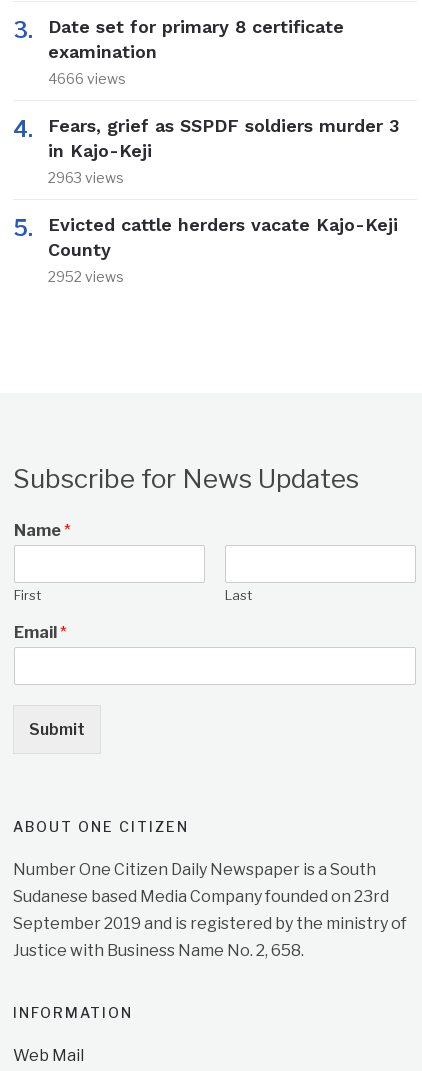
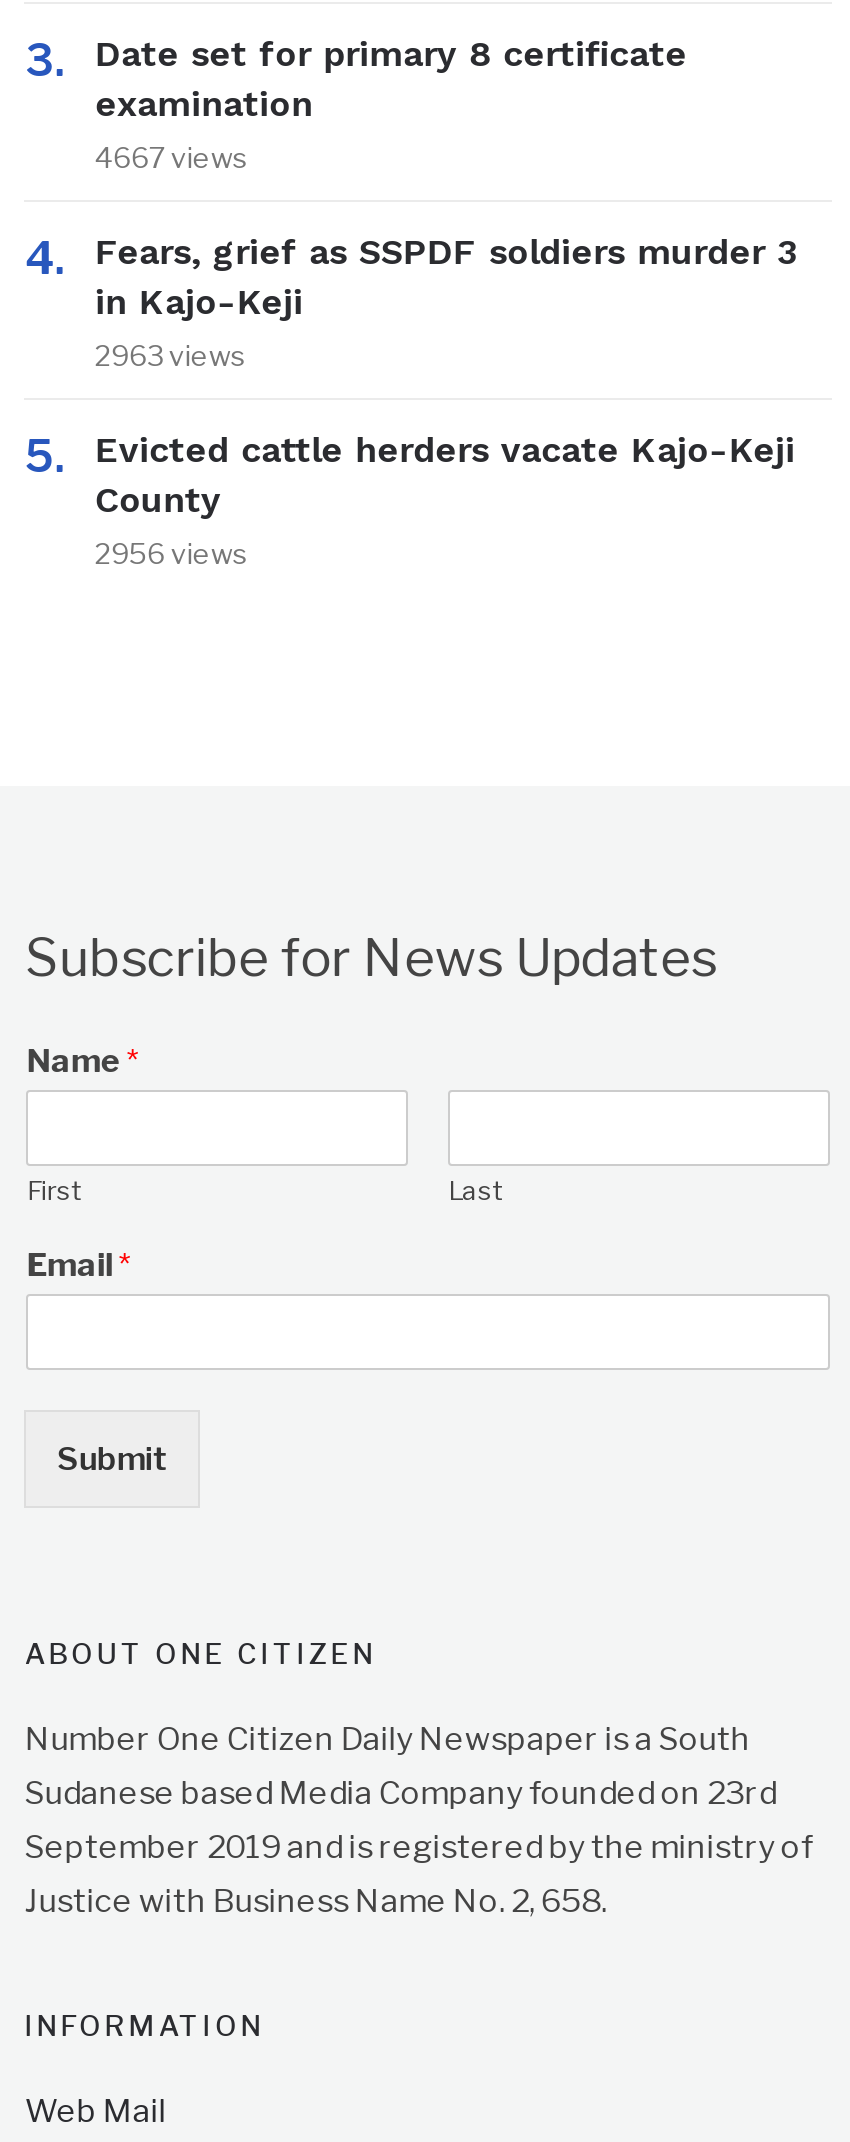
[48,70,126,87] 4666 views -> [95,140,249,174] 4667 views
[48,268,124,285] 2952 views -> [95,536,249,570] 2956 views

